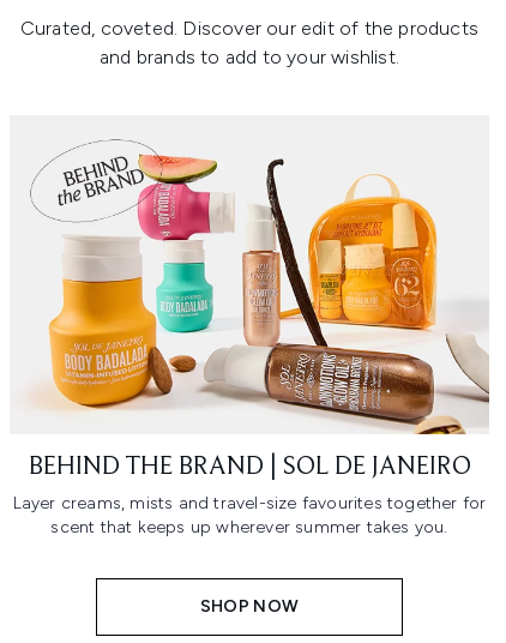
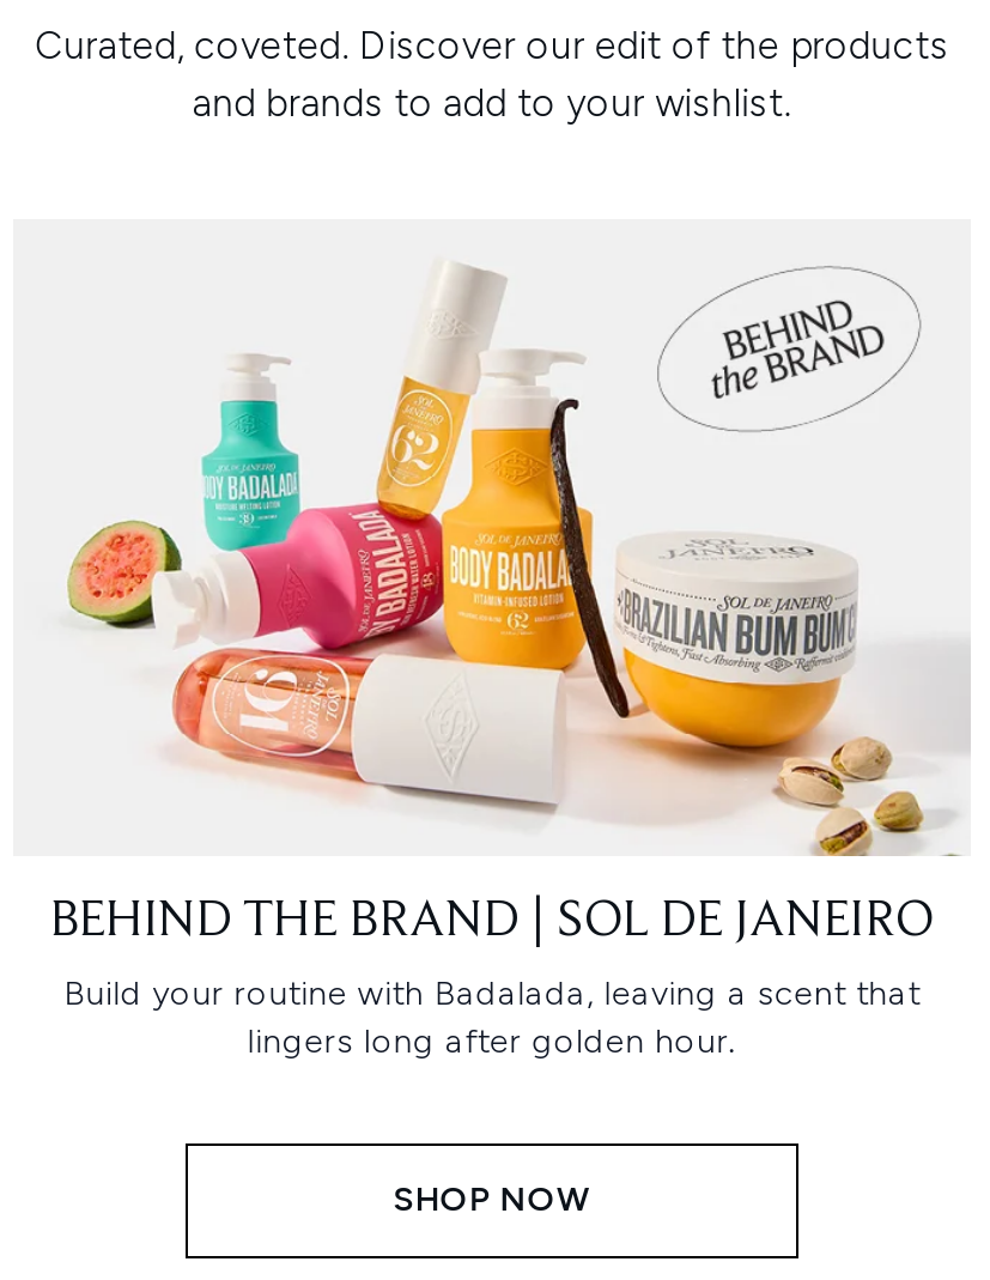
[30,139,490,435] [image] -> [66,265,971,859] [image]
[13,493,486,538] Layer creams, mists and travel-size favourites together for | scent that keeps up wherever summer takes you. -> [64,974,920,1063] Build your routine with Badalada, leaving a scent that | lingers long after golden hour.

